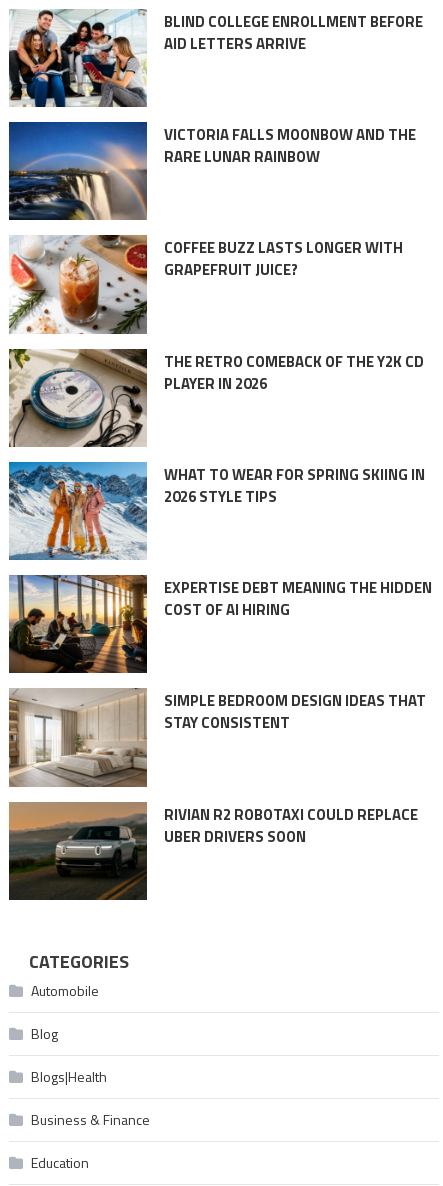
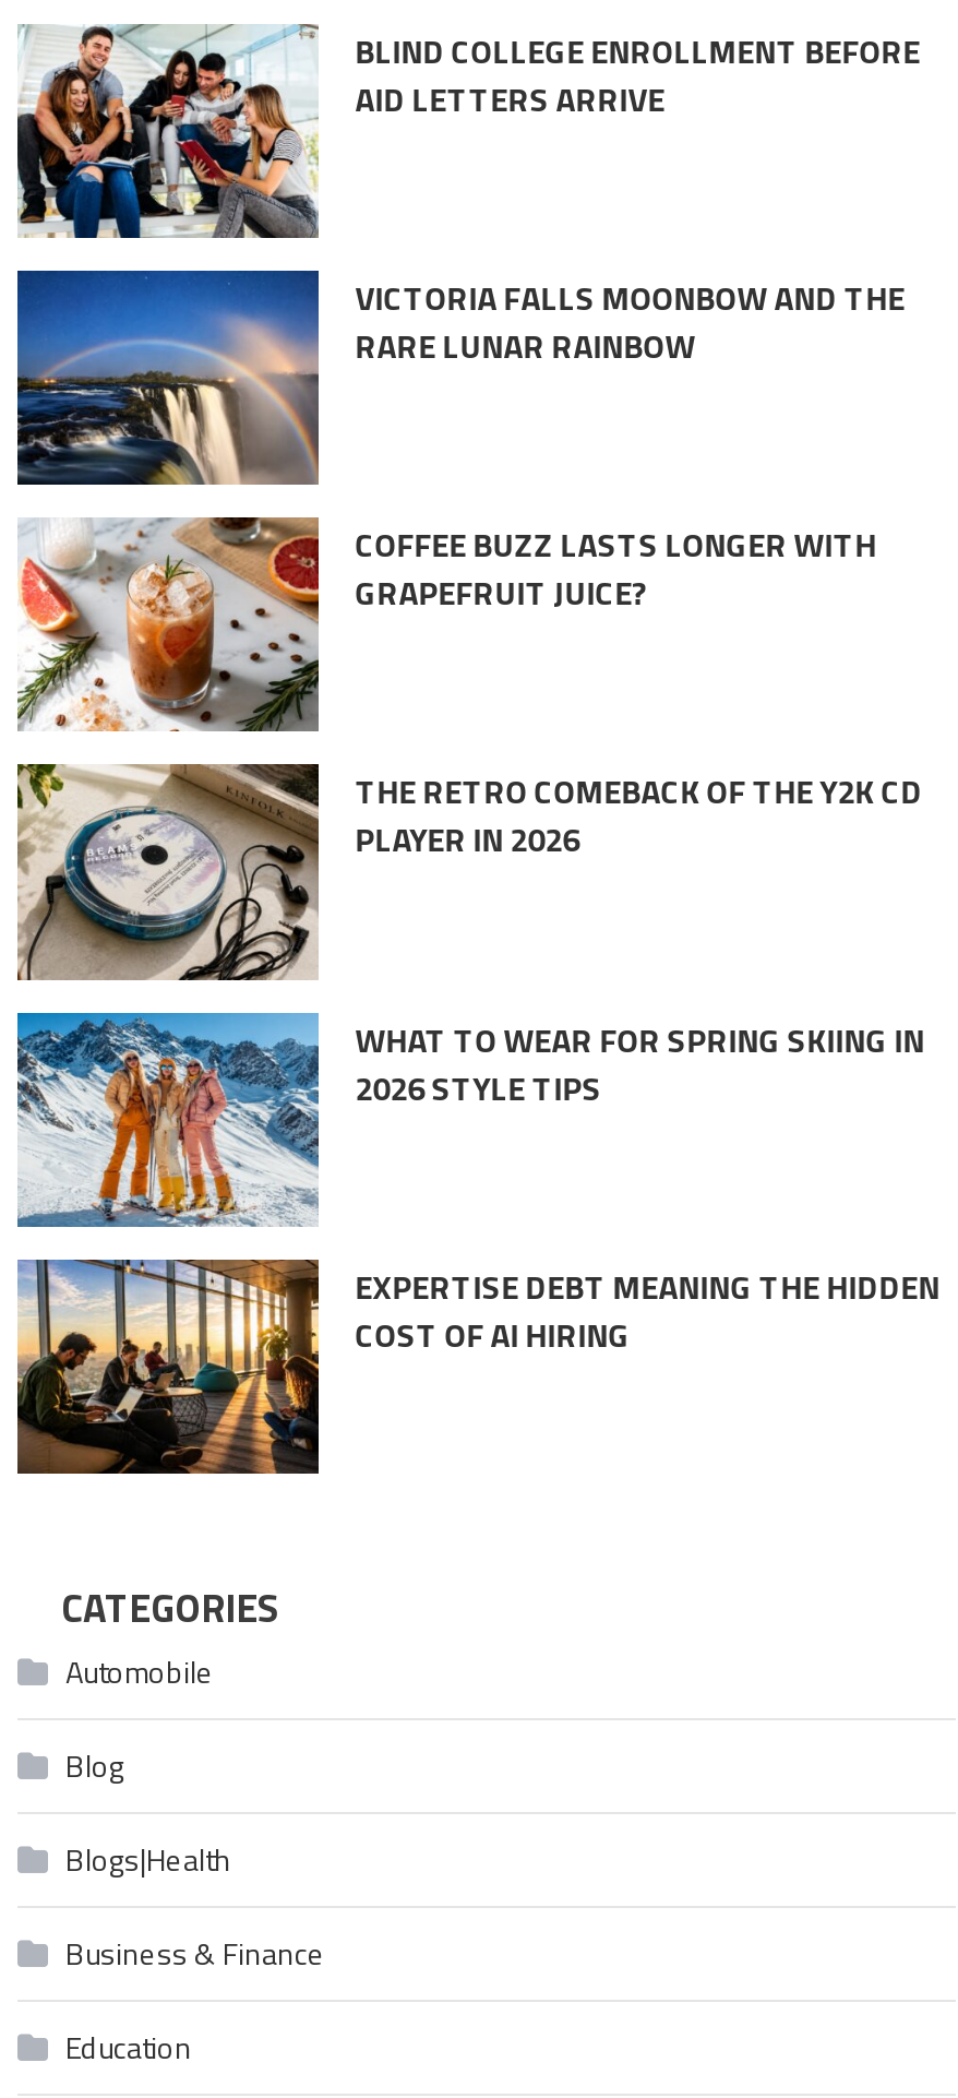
[8,687,426,788] [image] | SIMPLE BEDROOM DESIGN IDEAS THAT | STAY CONSISTENT -> none
[8,801,418,901] [image] | RIVIAN R2 ROBOTAXI COULD REPLACE | UBER DRIVERS SOON -> none

